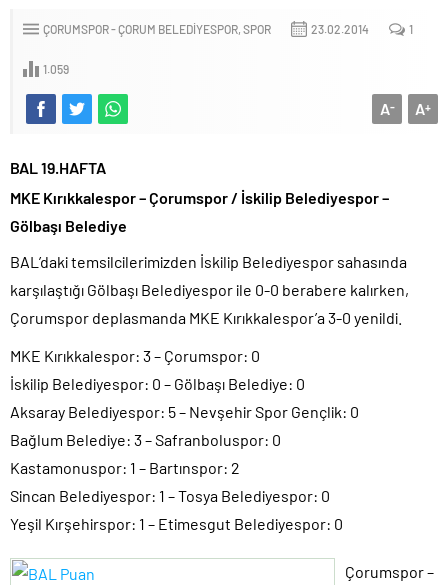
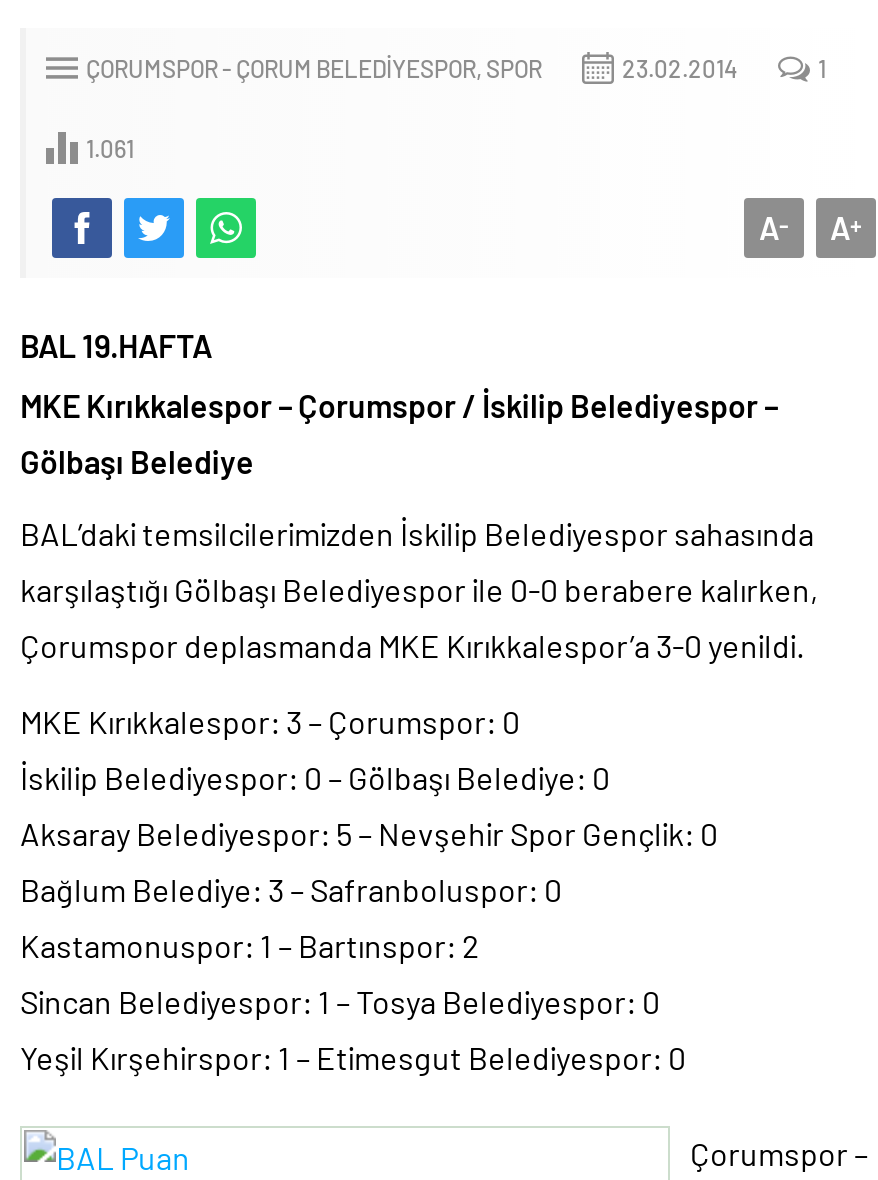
[43,62,69,76] 1.059 -> [86,133,134,161] 1.061

